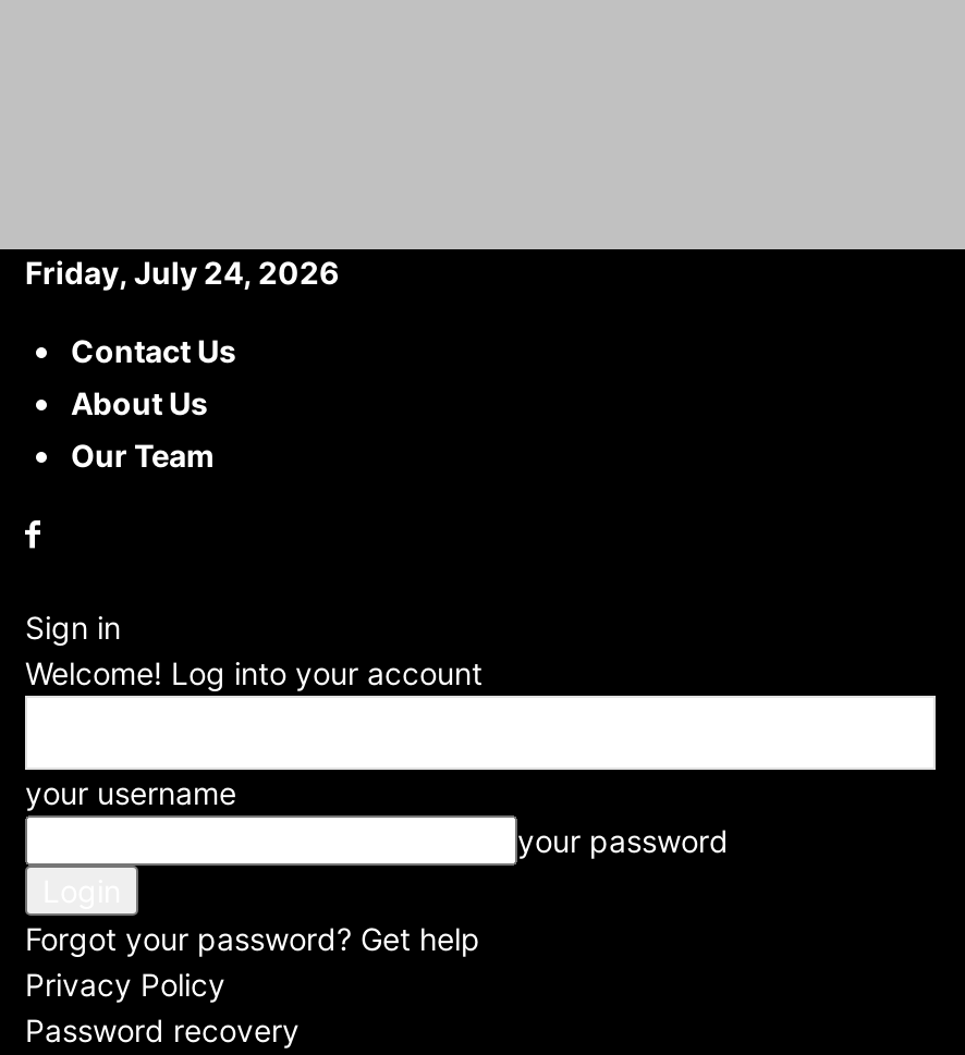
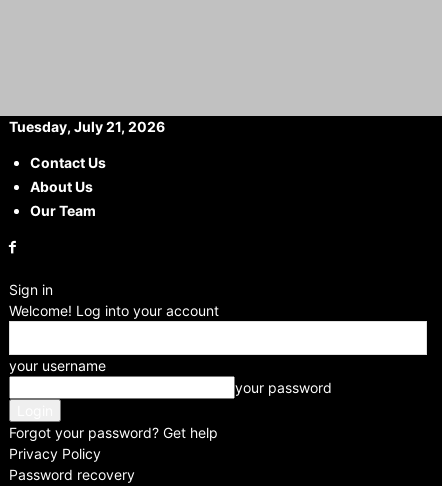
[25,254,339,291] Friday, July 24, 2026 -> [9,118,165,135] Tuesday, July 21, 2026

